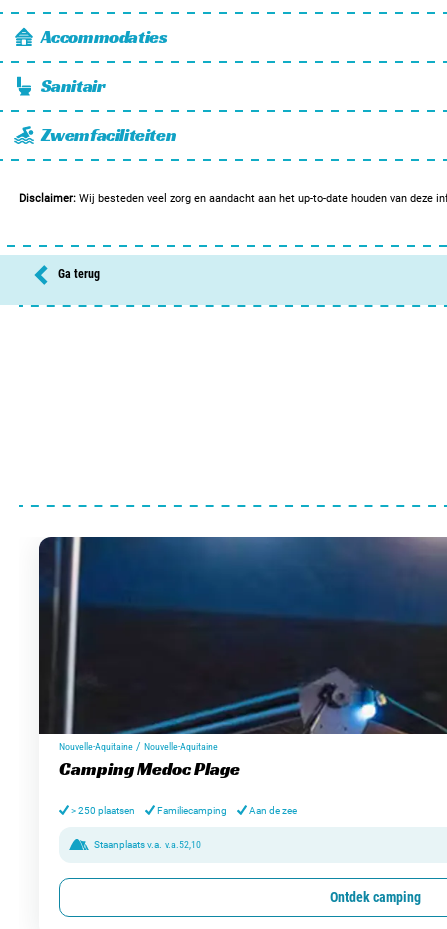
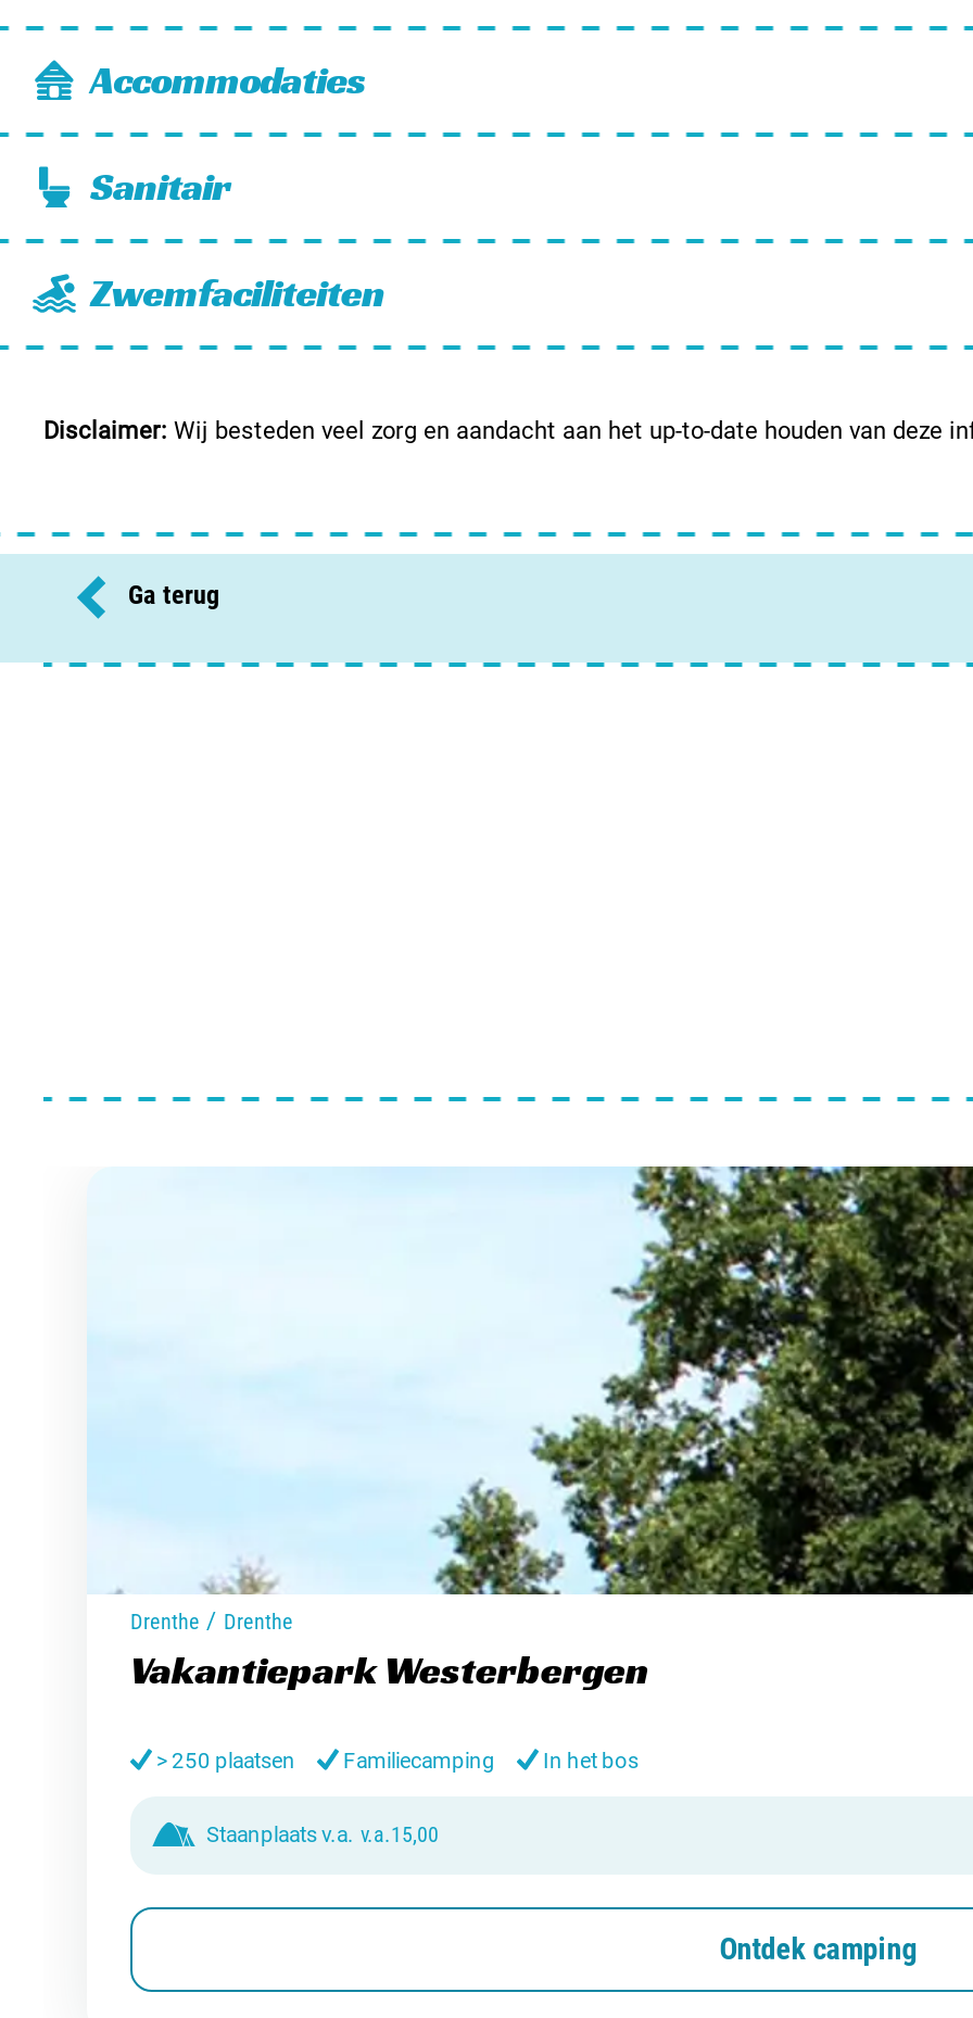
[38,536,444,780] [image] | Nouvelle-Aquitaine / Nouvelle-Aquitaine | Camping Medoc Plage -> [87,1164,966,1694] [image] | Drenthe / Drenthe | Vakantiepark Westerbergen
[249,805,297,816] Aan de zee -> [543,1748,639,1772] In het bos
[94,839,201,850] Staanplaats v.a. v.a.52,10 -> [206,1823,439,1847] Staanplaats v.a. v.a.15,00

